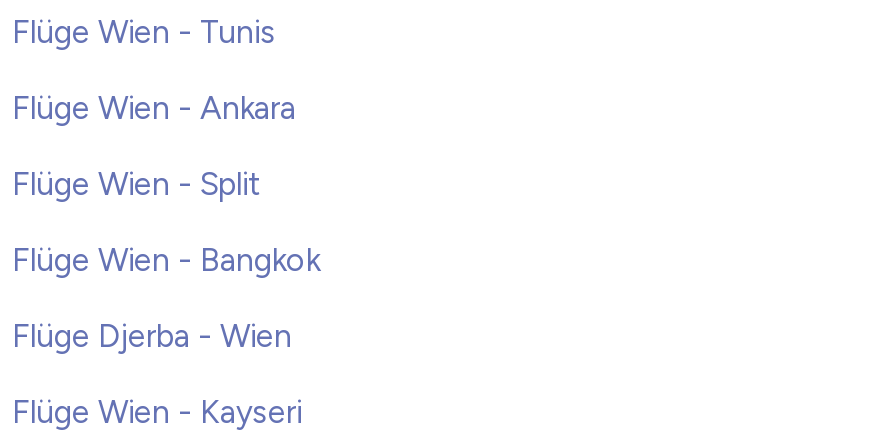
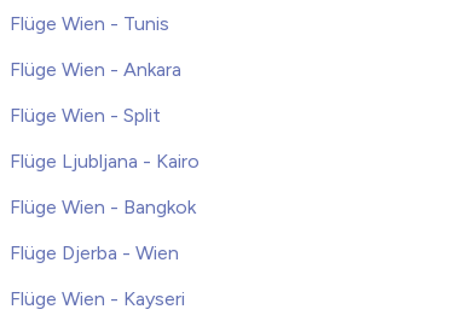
none -> [10,149,200,172] Flüge Ljubljana - Kairo

